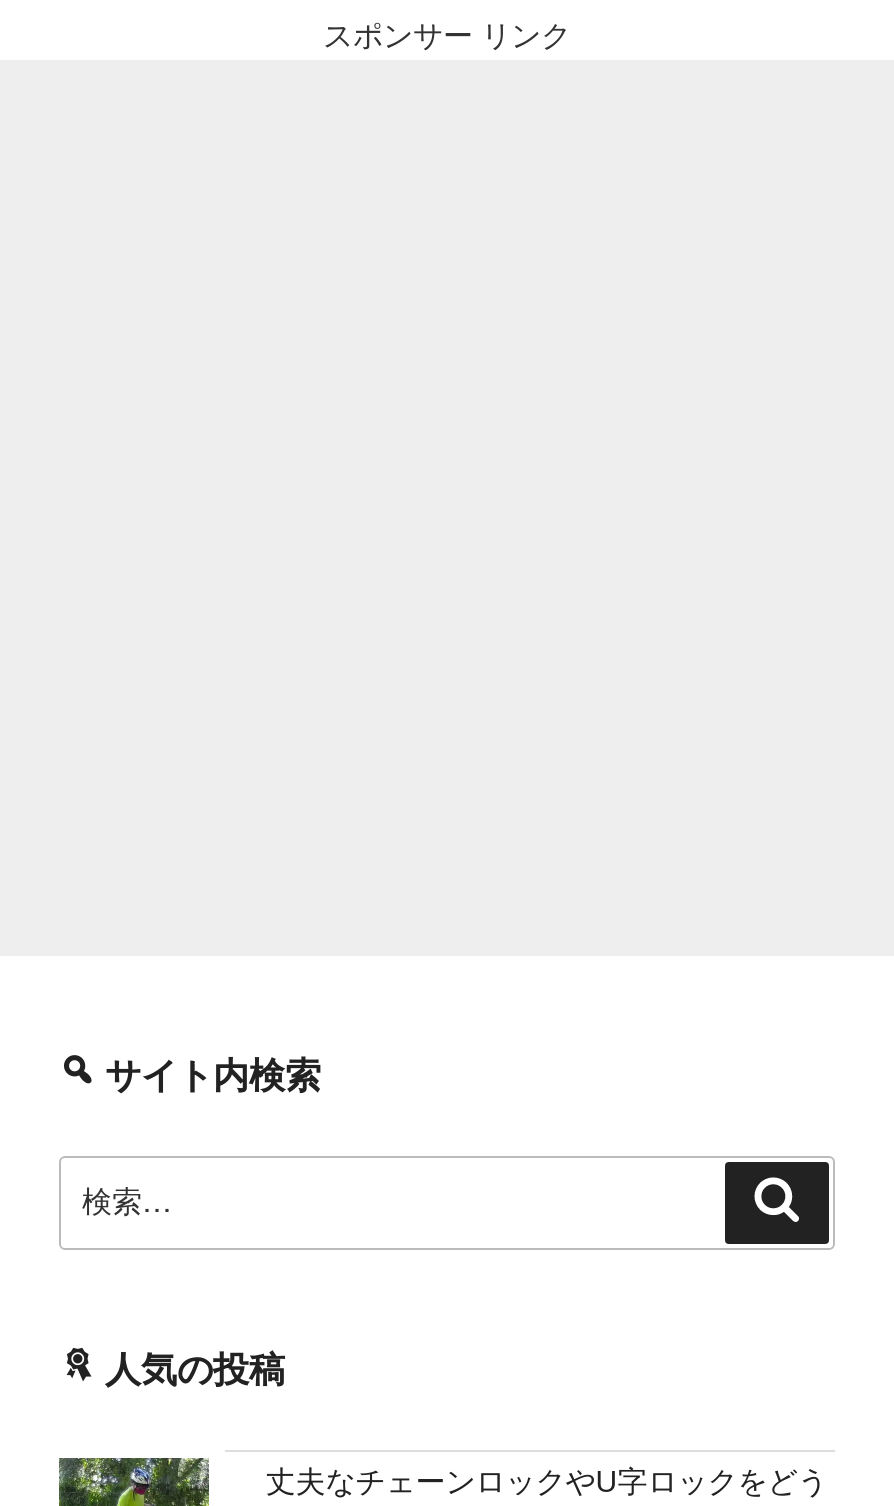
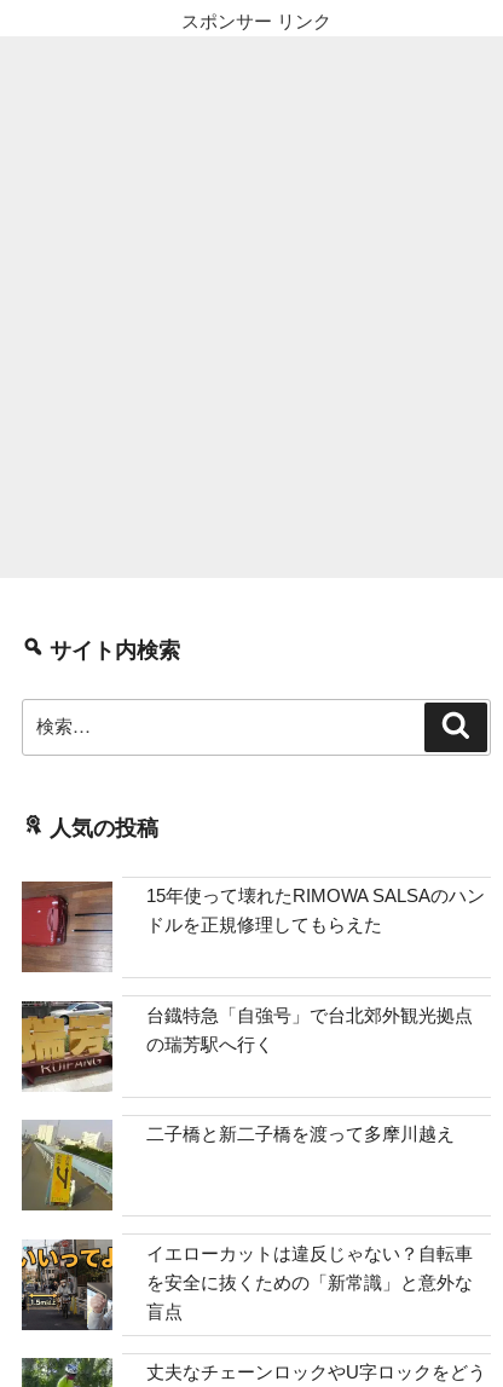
none -> [21,1000,473,1092] [image] | 台鐡特急「自強号」で台北郊外観光拠点 | の瑞芳駅へ行く
none -> [21,1238,473,1331] [image] | イエローカットは違反じゃない？自転車 | を安全に抜くための「新常識」と意外な | 盲点
none -> [22,882,485,973] [image] | 15年使って壊れたRIMOWA SALSAのハン | ドルを正規修理してもらえた
none -> [22,1115,455,1212] [image] | 二子橋と新二子橋を渡って多摩川越え

